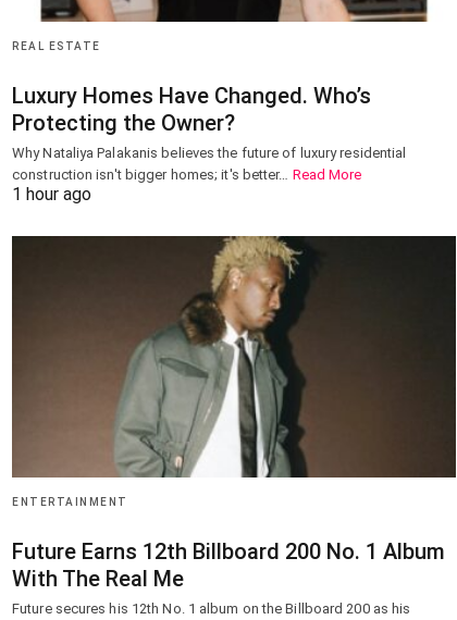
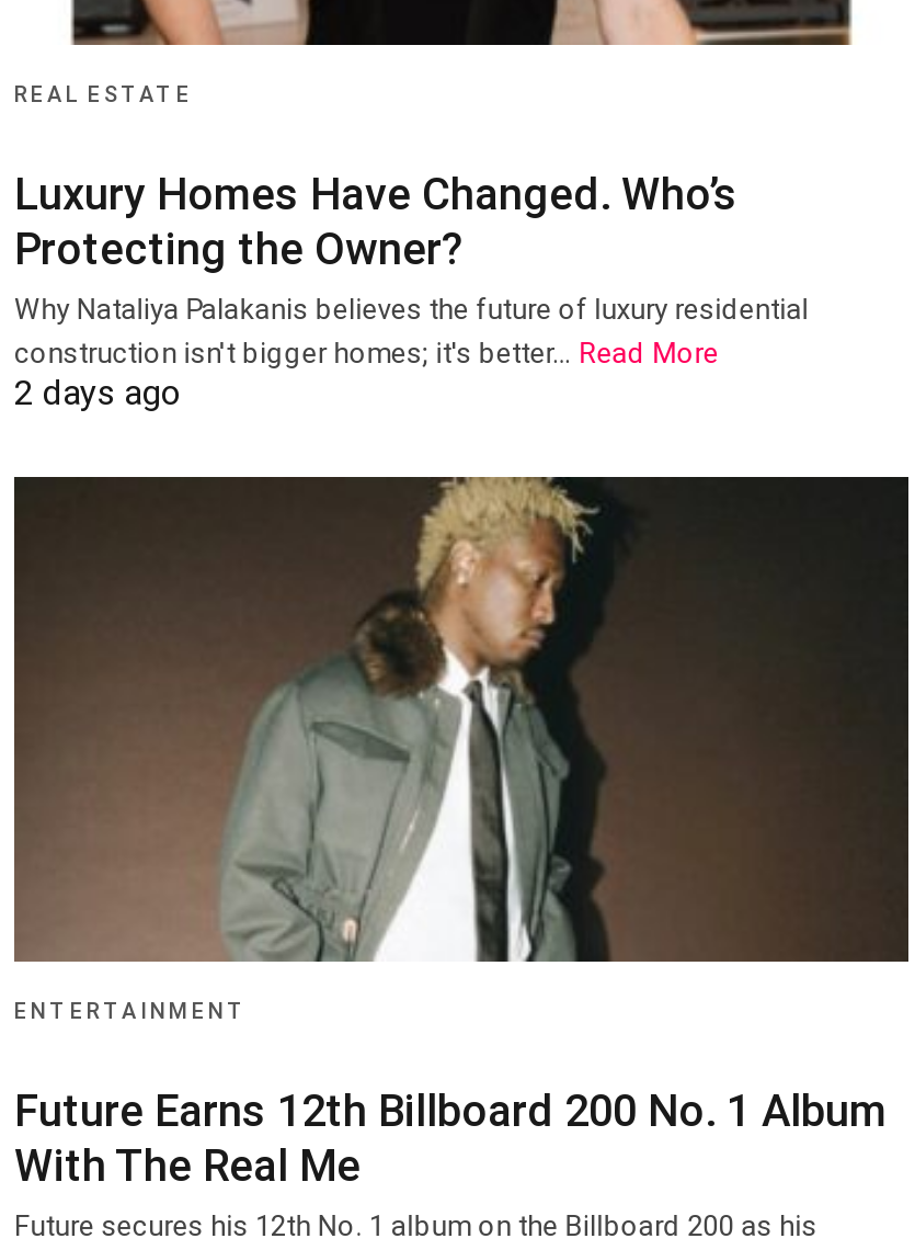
[12,184,91,205] 1 hour ago -> [14,371,181,413] 2 days ago

